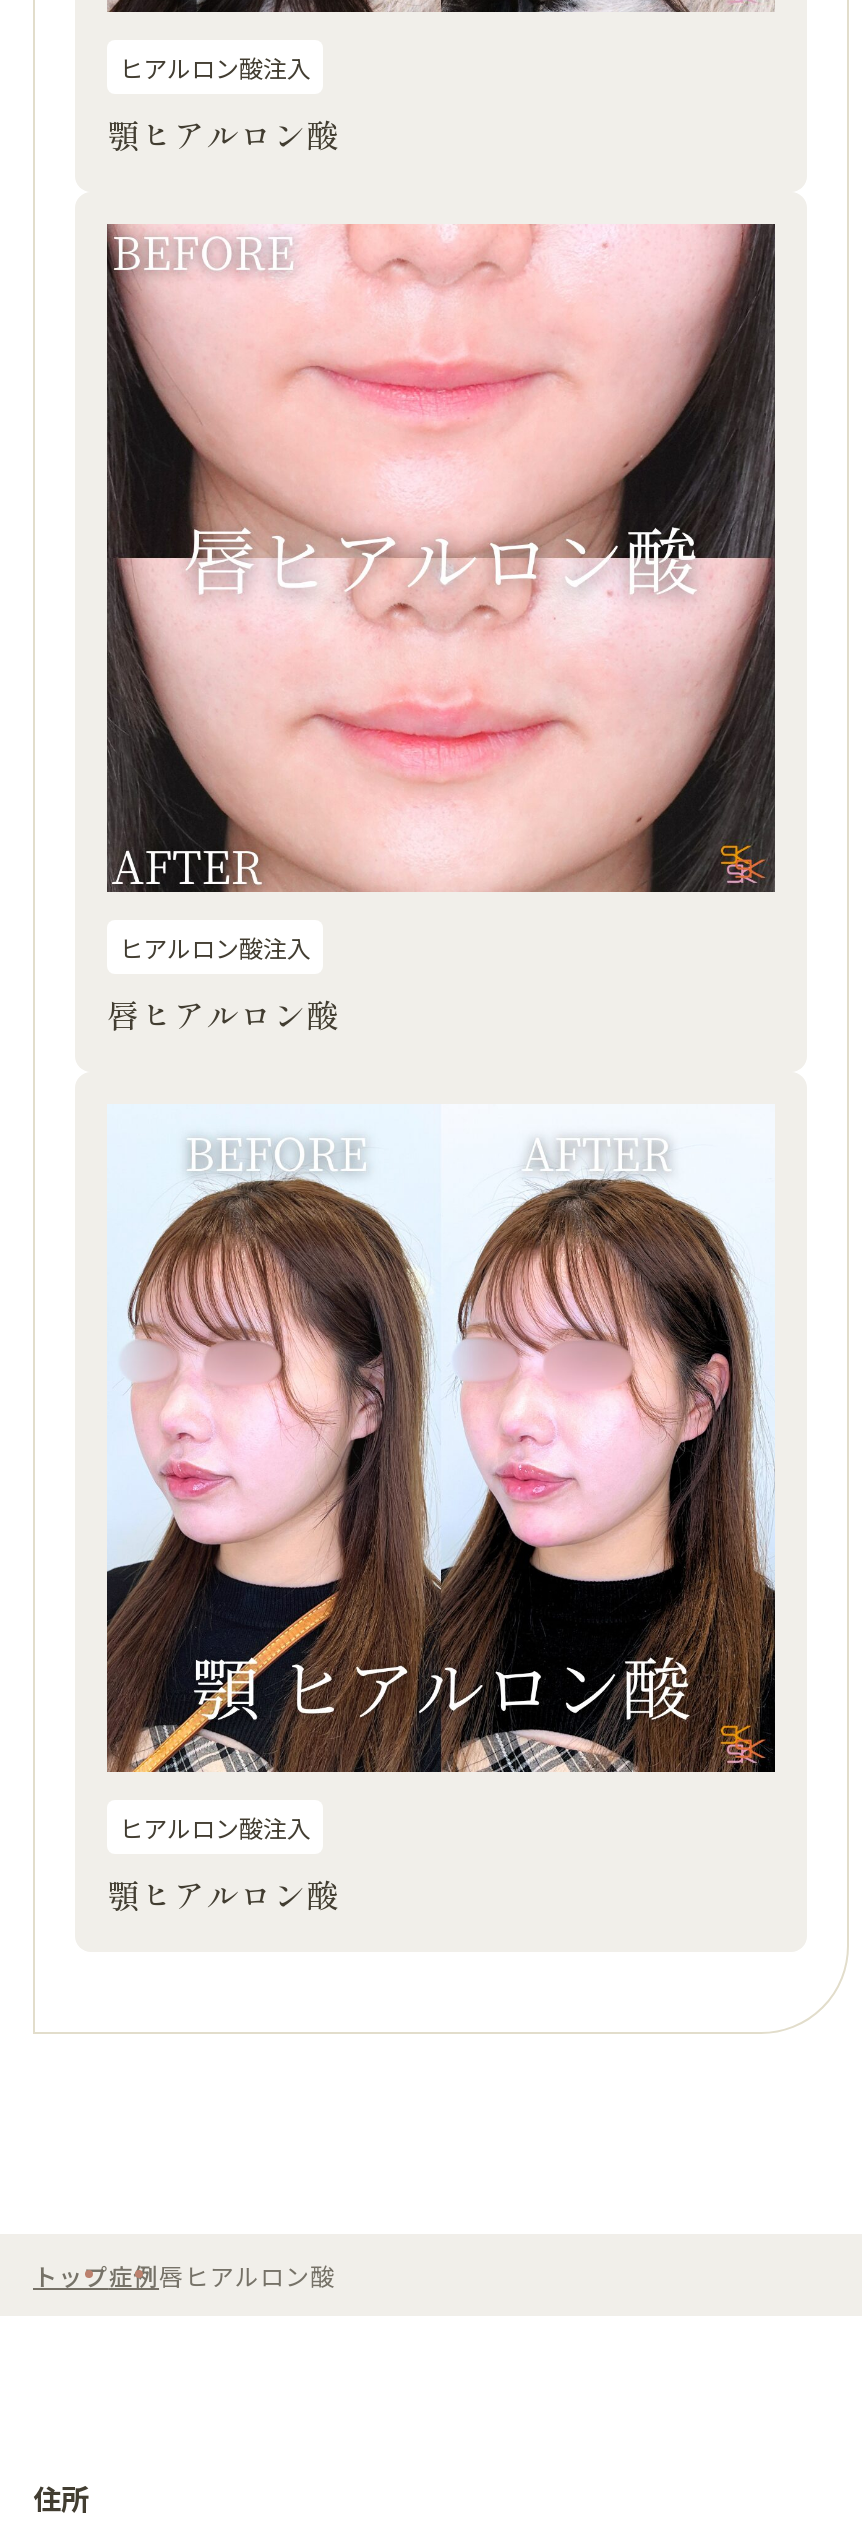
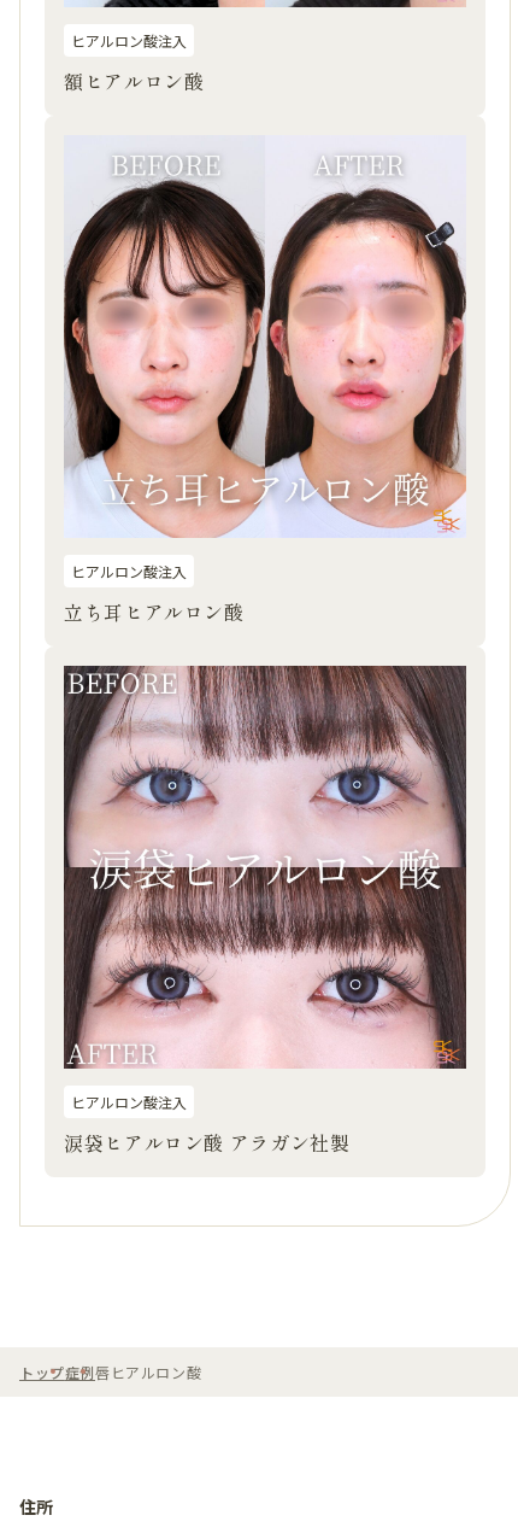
[107,110,340,158] 顎ヒアルロン酸 -> [64,66,204,95] 額ヒアルロン酸
[105,222,777,894] [image] -> [64,135,466,538] [image]
[107,990,340,1038] 唇ヒアルロン酸 -> [64,597,244,626] 立ち耳ヒアルロン酸
[107,1104,775,1774] [image] -> [63,665,467,1069] [image]
[107,1870,340,1918] 顎ヒアルロン酸 -> [64,1128,350,1157] 涙袋ヒアルロン酸 アラガン社製

